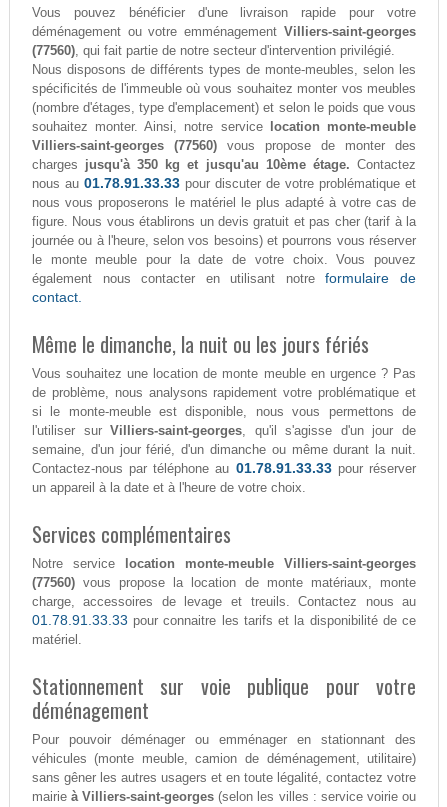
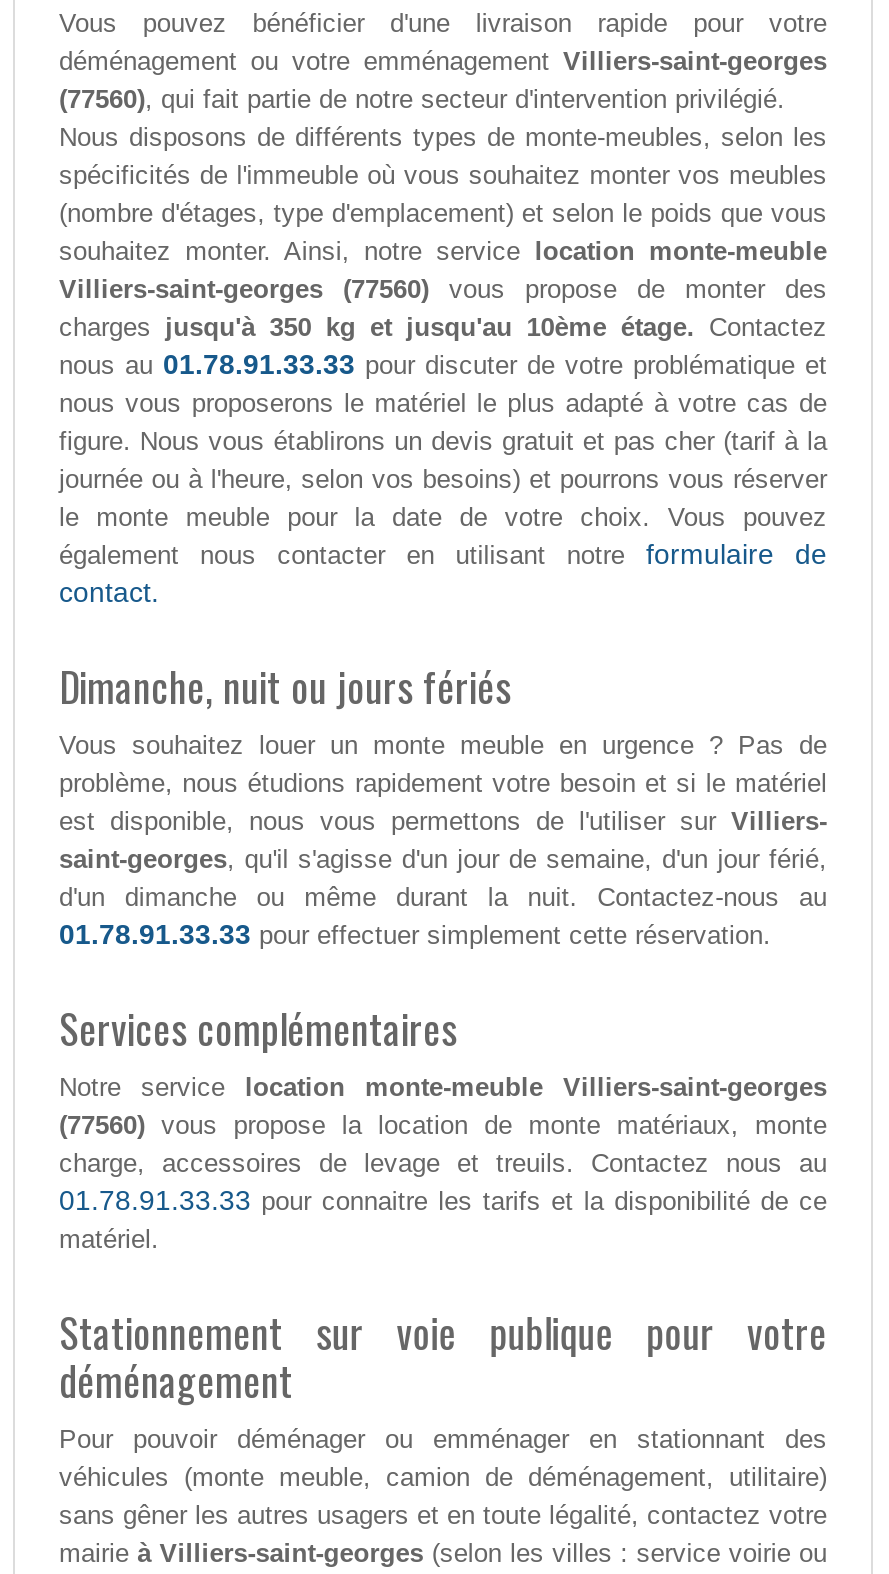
[32,329,416,495] Même le dimanche, la nuit ou les jours fériés | Vous souhaitez une location de monte meuble en urgence ? Pas | de problème, nous analysons rapidement votre problématique et | si le monte-meuble est disponible, nous vous permettons de | l'utiliser sur Villiers-saint-georges, qu'il s'agisse d'un jour de | semaine, d'un jour férié, d'un dimanche ou même durant la nuit. | Contactez-nous par téléphone au 01.78.91.33.33 pour réserver | un appareil à la date et à l'heure de votre choix. -> [59,657,827,951] Dimanche, nuit ou jours fériés | Vous souhaitez louer un monte meuble en urgence ? Pas de | problème, nous étudions rapidement votre besoin et si le matériel | est disponible, nous vous permettons de l'utiliser sur Villiers- | saint-georges, qu'il s'agisse d'un jour de semaine, d'un jour férié, | d'un dimanche ou même durant la nuit. Contactez-nous au | 01.78.91.33.33 pour effectuer simplement cette réservation.

